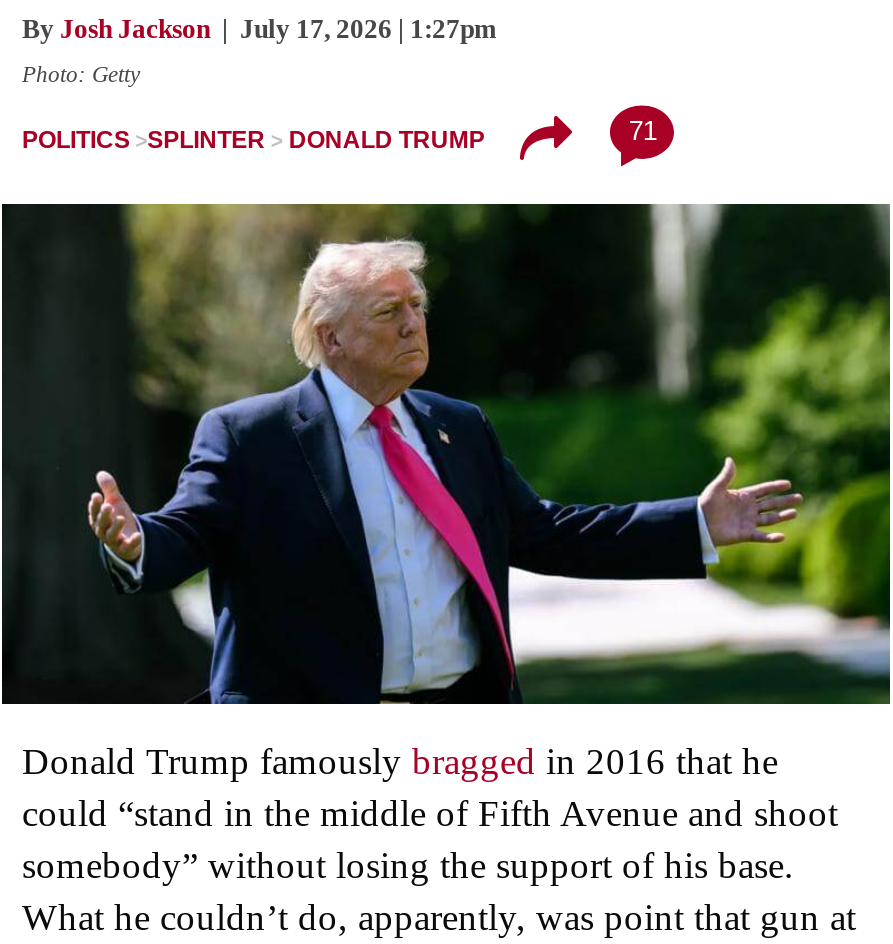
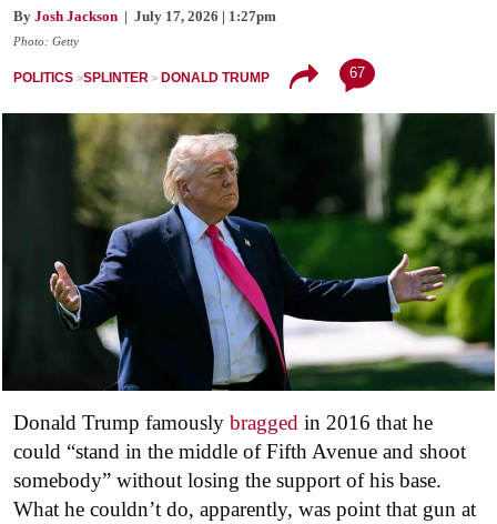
[629,116,657,146] 71 -> [350,65,365,81] 67

